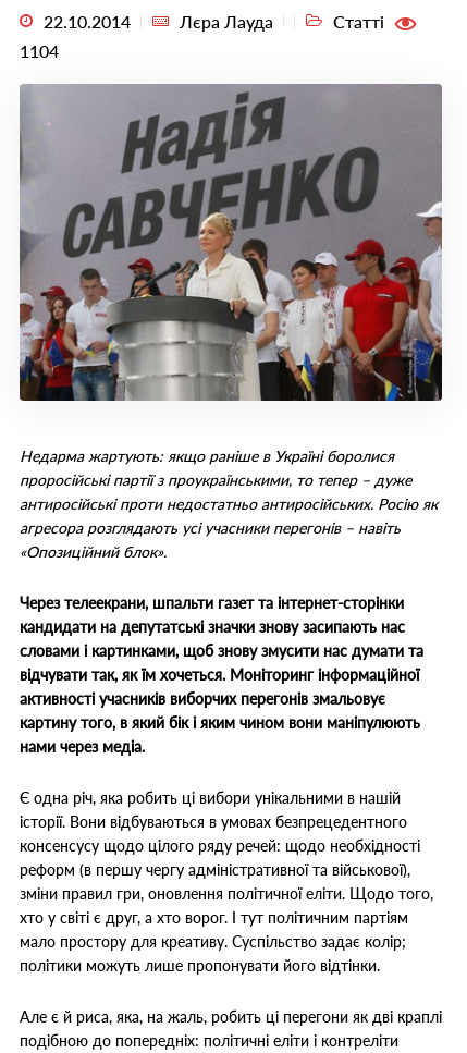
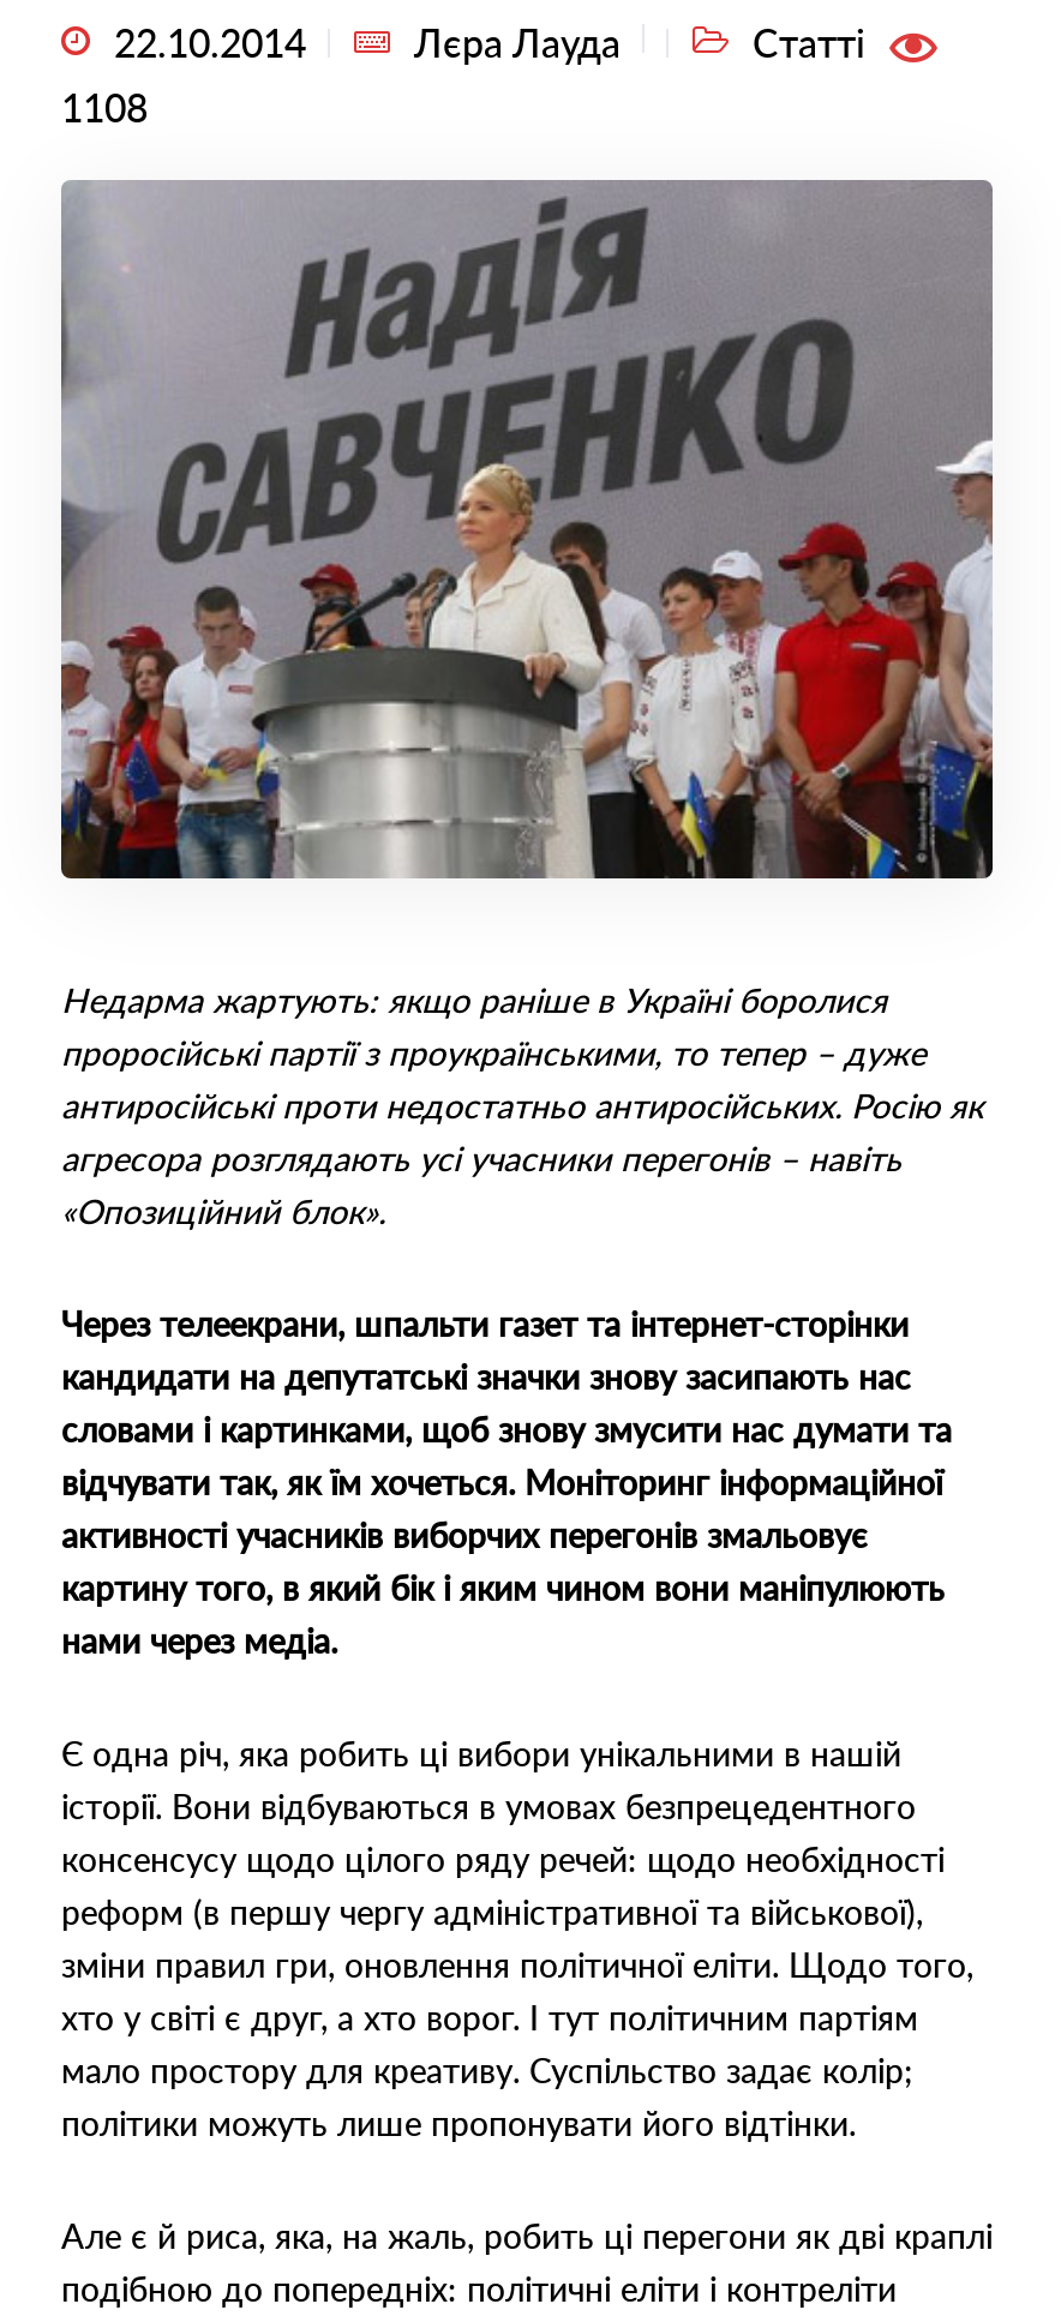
[20,40,59,61] 1104 -> [61,84,148,130] 1108

